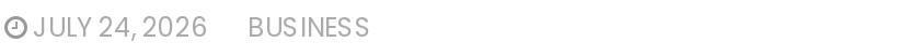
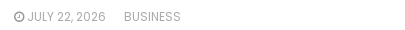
[33,9,372,46] JULY 24, 2026 BUSINESS -> [27,8,181,25] JULY 22, 2026 BUSINESS

